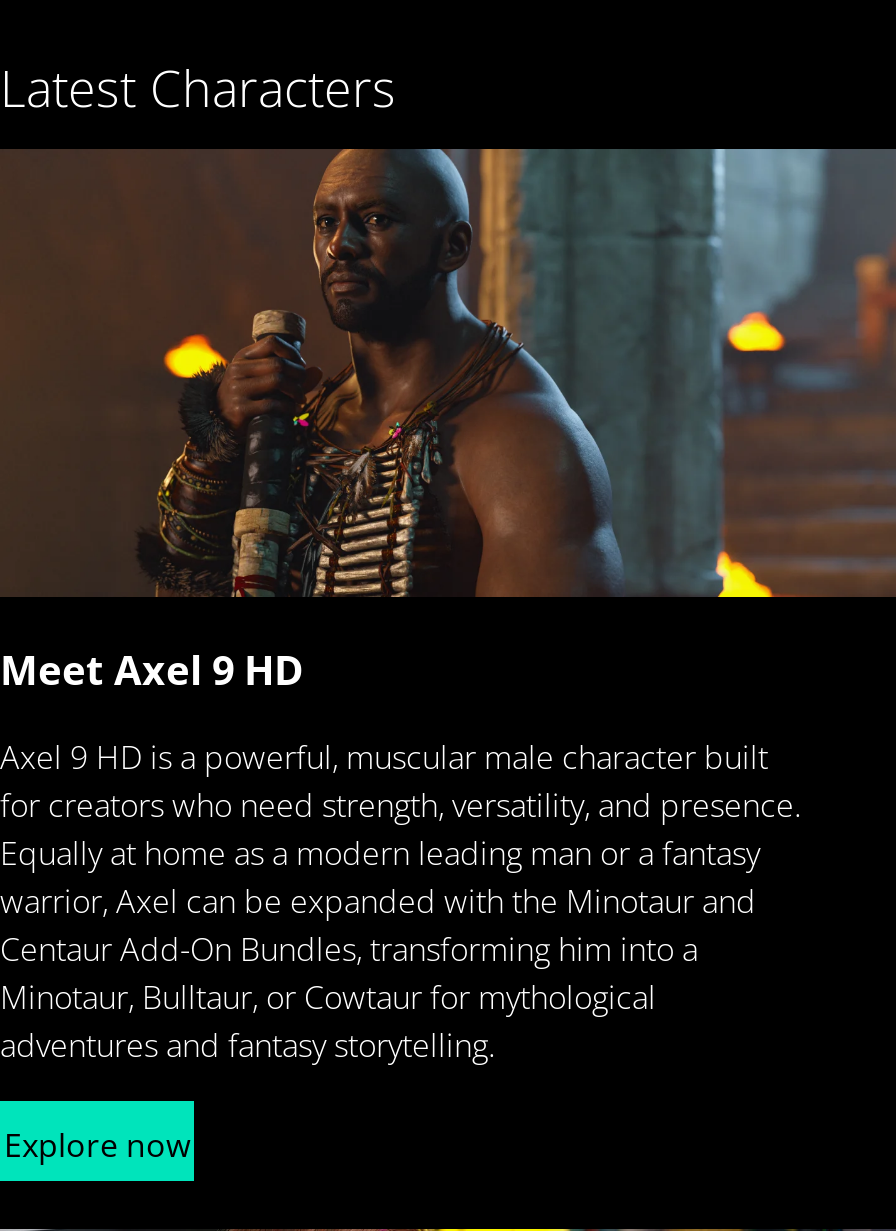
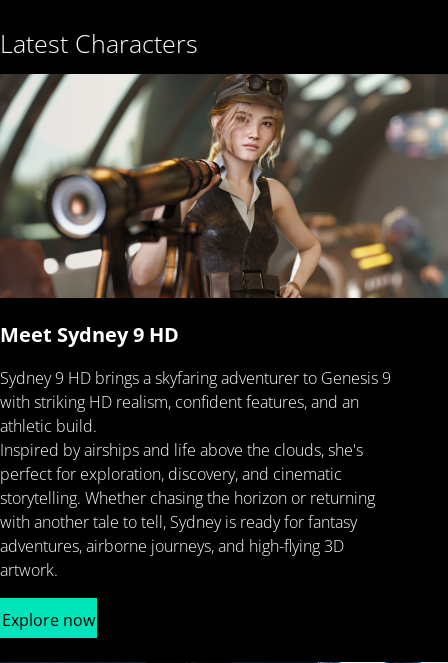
[0,149,890,696] [image] | Meet Axel 9 HD -> [0,73,445,348] [image] | Meet Sydney 9 HD
[0,734,802,1066] Axel 9 HD is a powerful, muscular male character built | for creators who need strength, versatility, and presence. | Equally at home as a modern leading man or a fantasy | warrior, Axel can be expanded with the Minotaur and | Centaur Add-On Bundles, transforming him into a | Minotaur, Bulltaur, or Cowtaur for mythological | adventures and fantasy storytelling. -> [0,367,391,581] Sydney 9 HD brings a skyfaring adventurer to Genesis 9 | with striking HD realism, confident features, and an | athletic build. | Inspired by airships and life above the clouds, she's | perfect for exploration, discovery, and cinematic | storytelling. Whether chasing the horizon or returning | with another tale to tell, Sydney is ready for fantasy | adventures, airborne journeys, and high-flying 3D | artwork.

